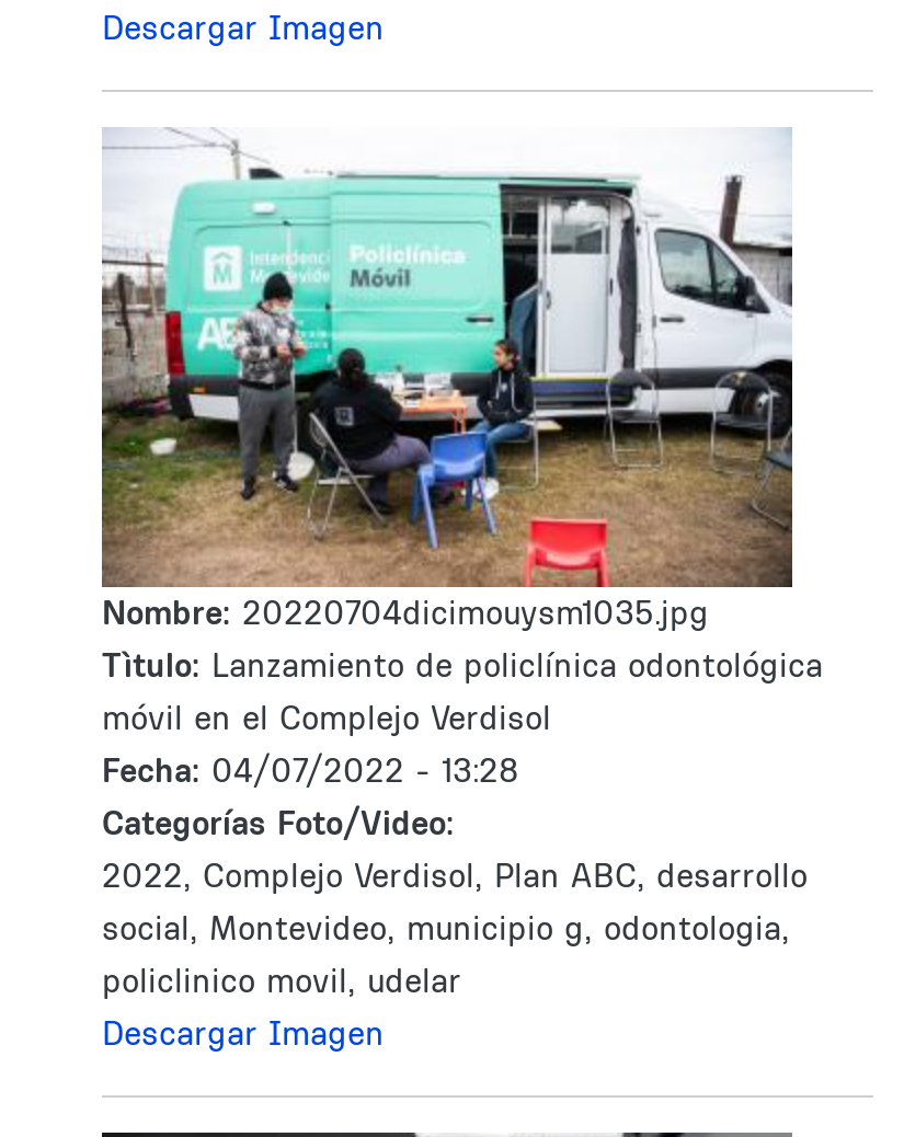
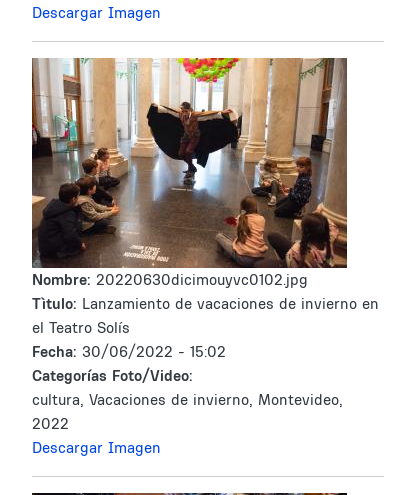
[100,127,823,791] [image] | Nombre: 20220704dicimouysm1035.jpg | Tìtulo: Lanzamiento de policlínica odontológica | móvil en el Complejo Verdisol | Fecha: 04/07/2022 - 13:28 -> [31,57,379,361] [image] | Nombre: 20220630dicimouyvc0102.jpg | Tìtulo: Lanzamiento de vacaciones de invierno en | el Teatro Solís | Fecha: 30/06/2022 - 15:02
[102,854,808,1001] 2022, Complejo Verdisol, Plan ABC, desarrollo | social, Montevideo, municipio g, odontologia, | policlinico movil, udelar -> [32,390,343,433] cultura, Vacaciones de invierno, Montevideo, | 2022

